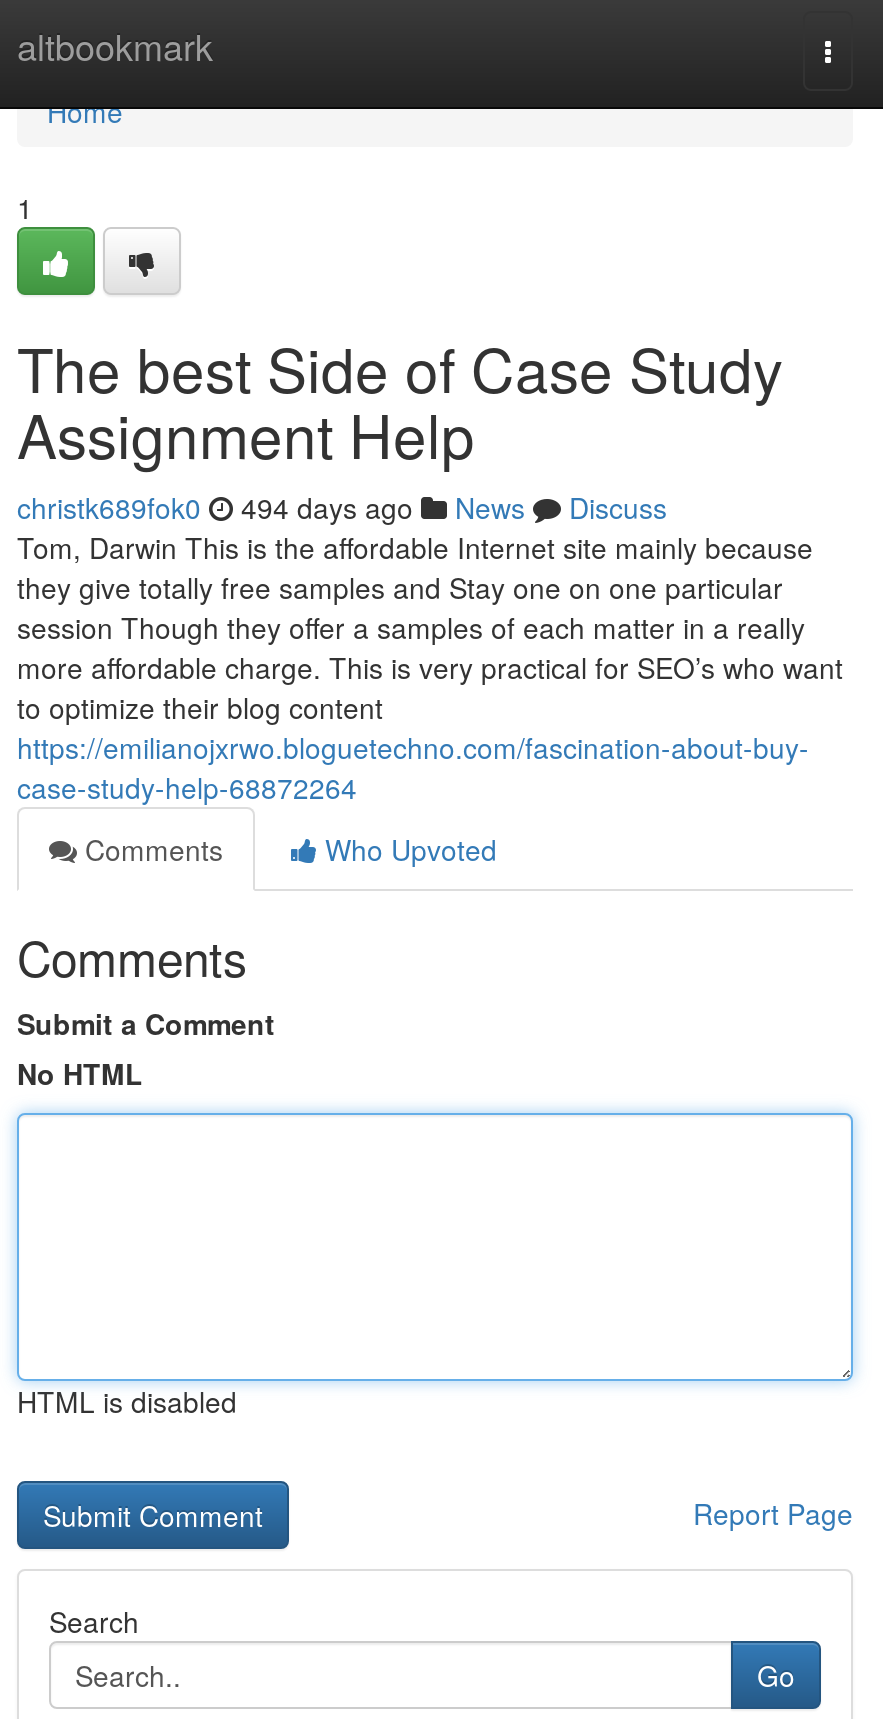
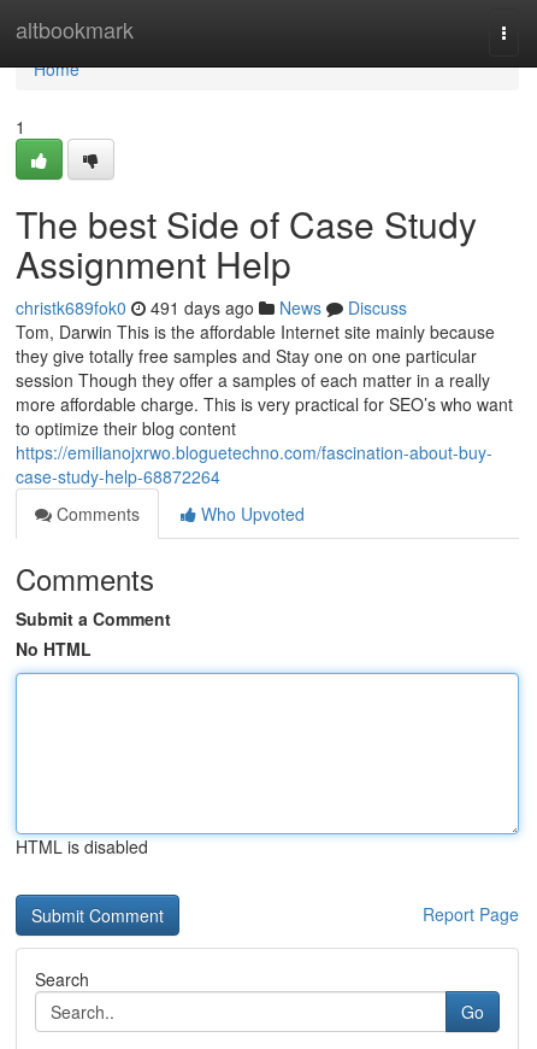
[17,487,667,527] christk689fok0 494 days ago News Discuss -> [16,295,407,320] christk689fok0 491 days ago News Discuss

